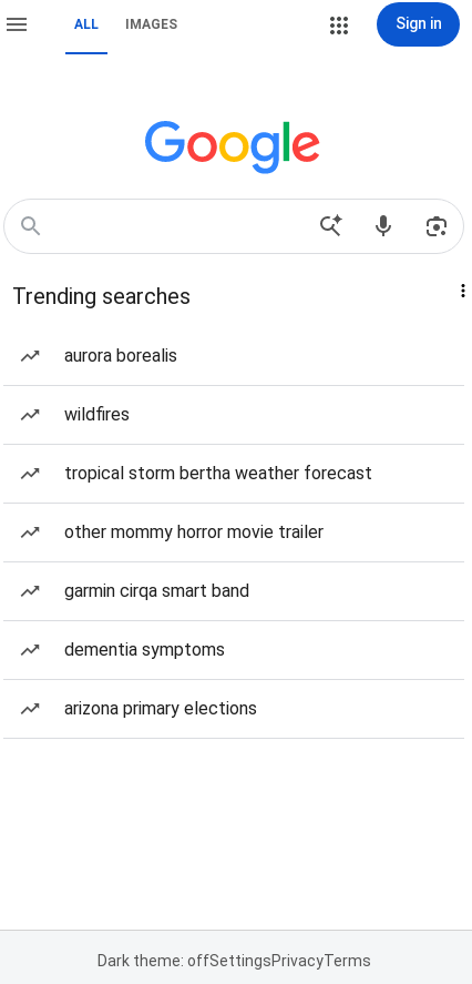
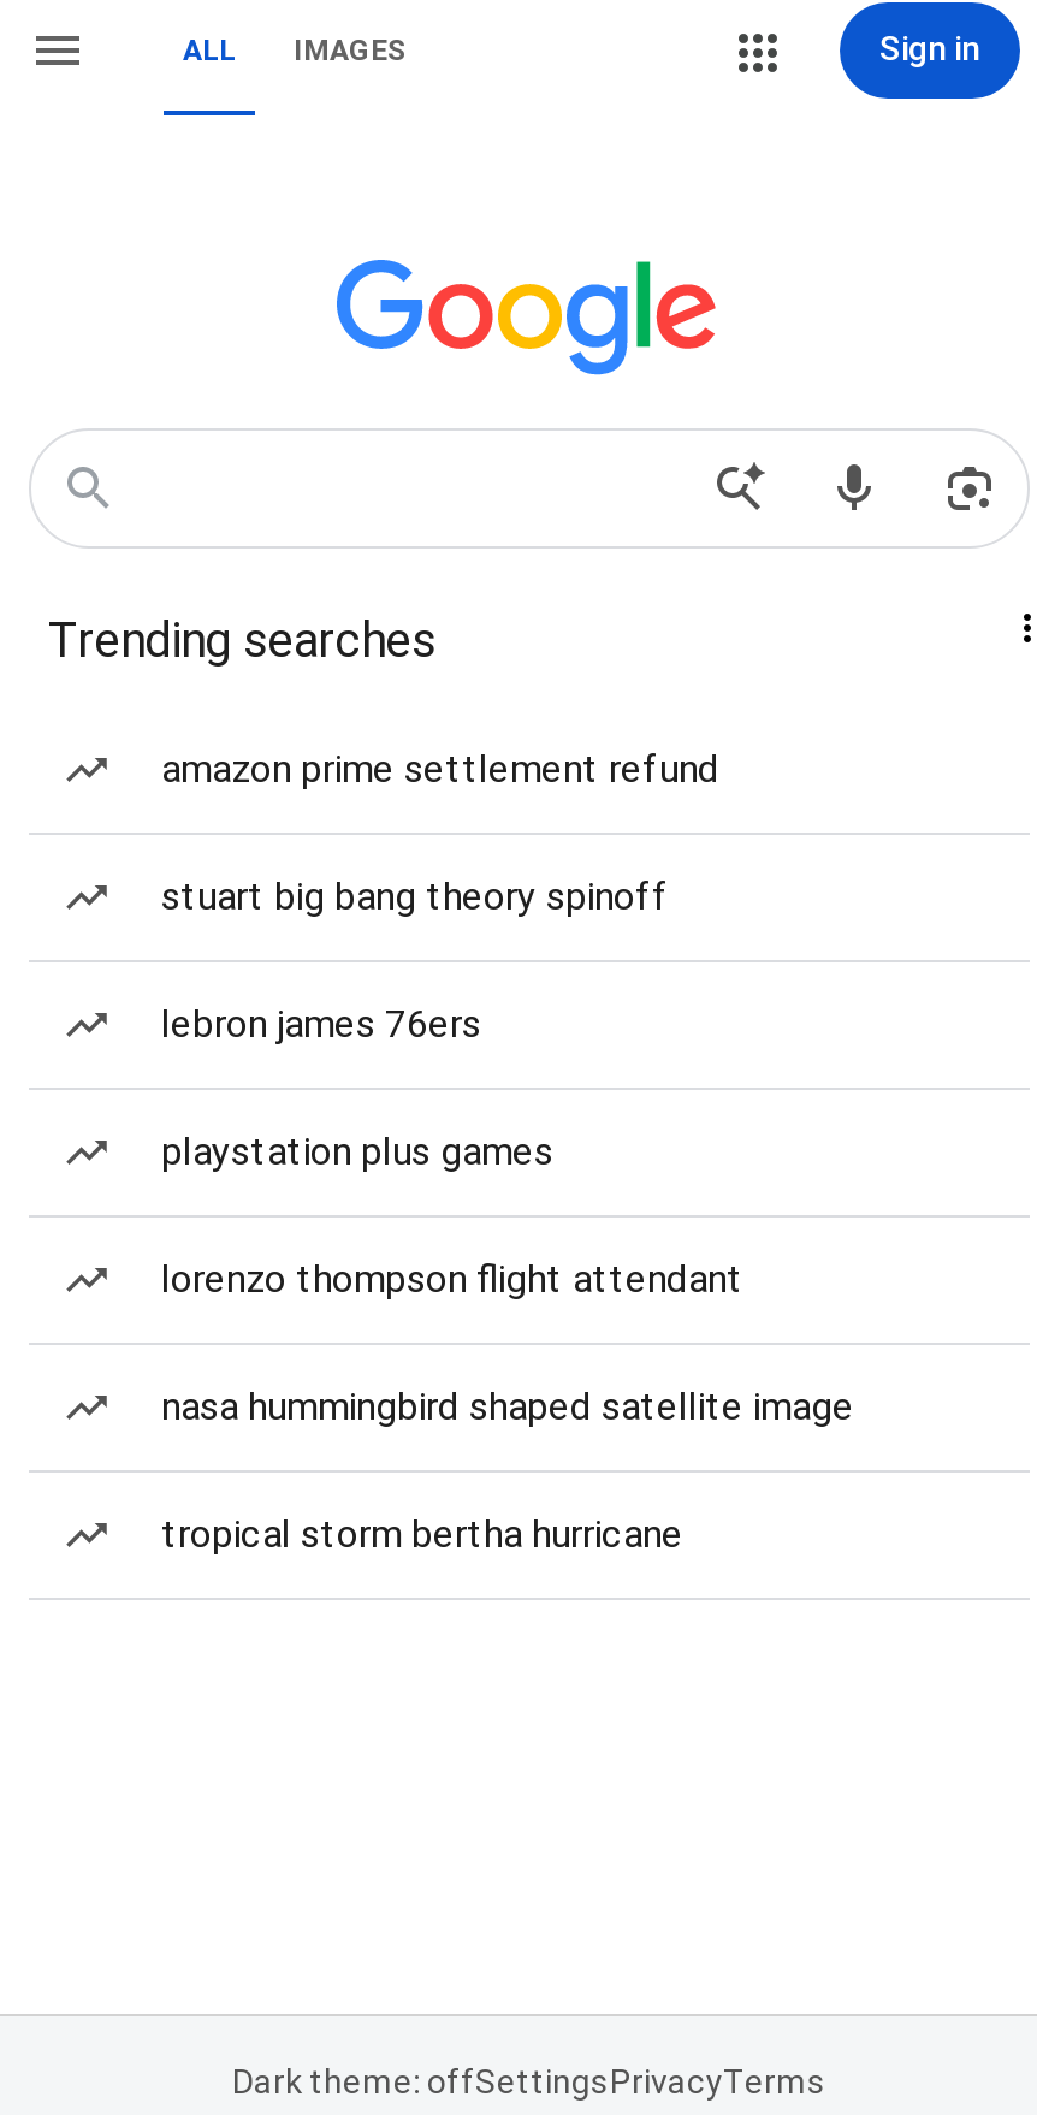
[64,345,177,366] aurora borealis -> [161,746,719,792] amazon prime settlement refund
[64,404,130,425] wildfires -> [161,873,669,919] stuart big bang theory spinoff
[64,463,372,484] tropical storm bertha weather forecast -> [161,1001,481,1047] lebron james 76ers
[64,521,324,542] other mommy horror movie trailer -> [161,1128,553,1174] playstation plus games
[64,580,249,601] garmin cirqa smart band -> [161,1256,743,1302] lorenzo thompson flight attendant
[64,639,225,660] dementia symptoms -> [161,1384,854,1429] nasa hummingbird shaped satellite image
[64,698,257,719] arizona primary elections -> [161,1511,683,1557] tropical storm bertha hurricane

